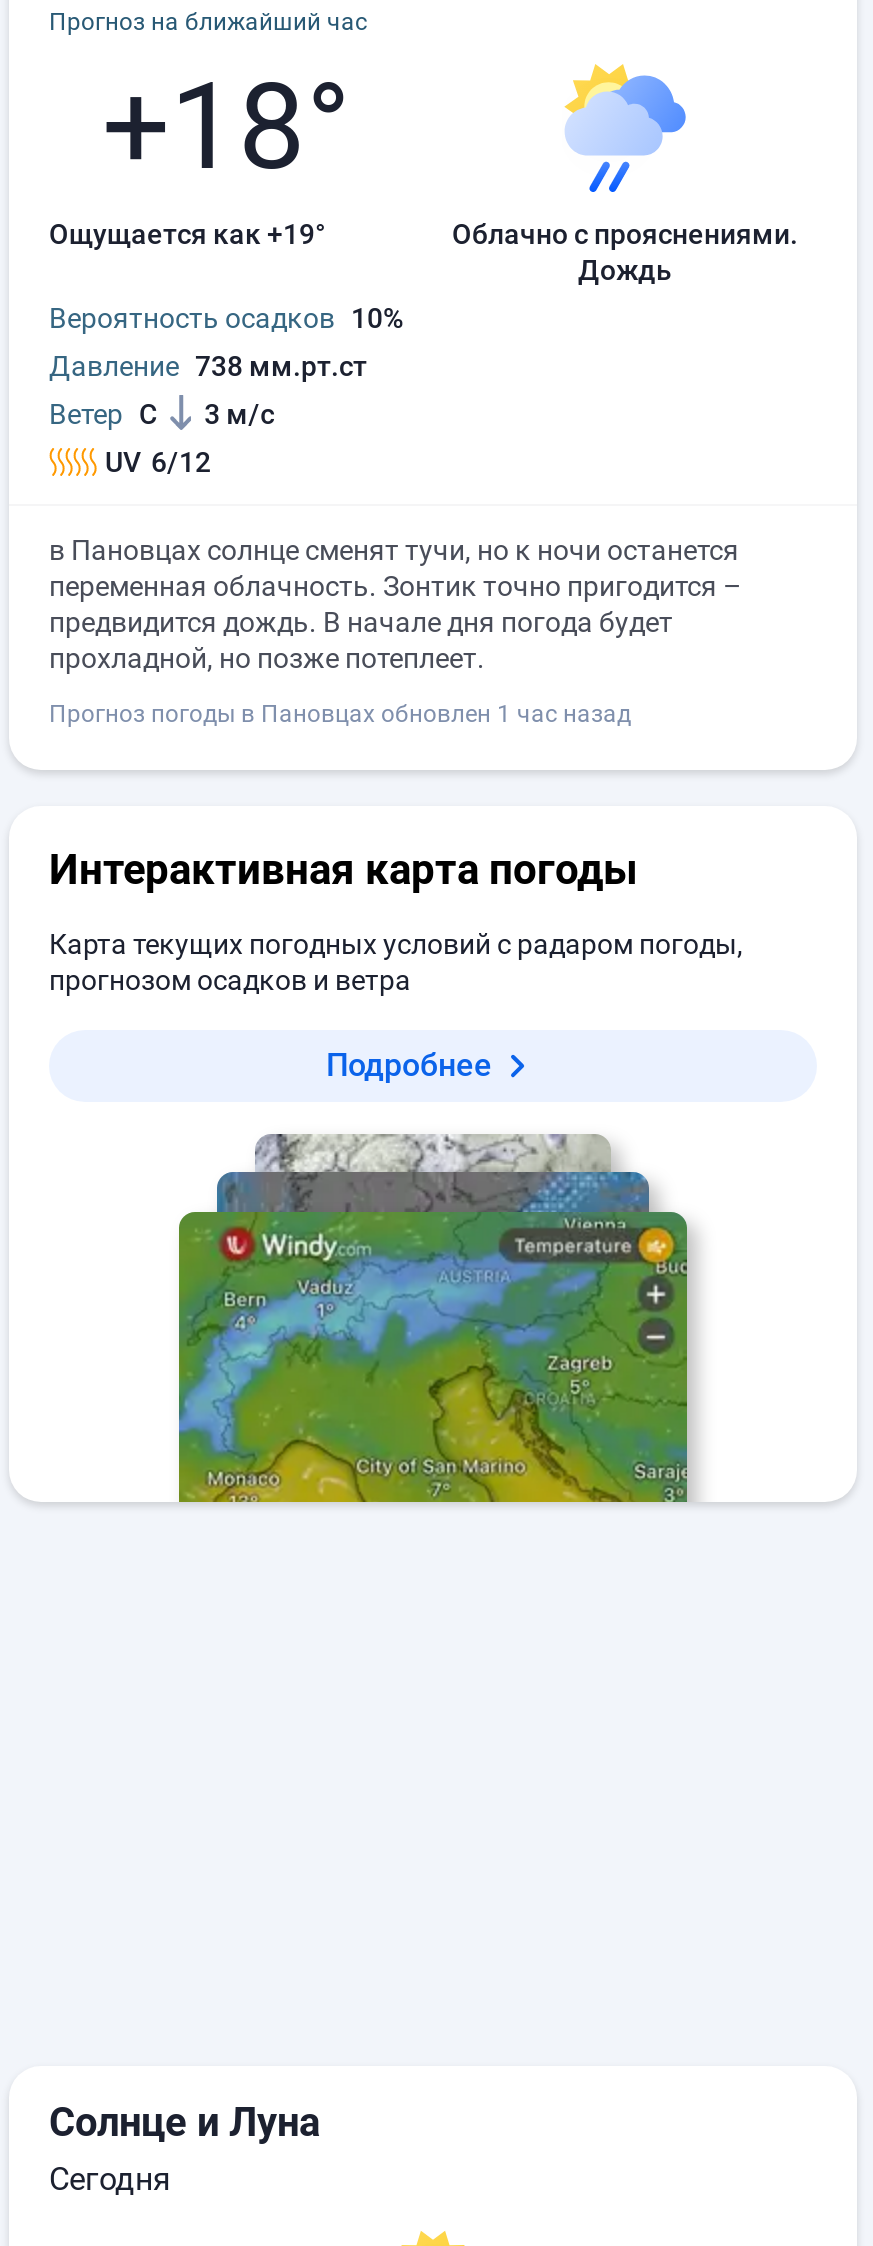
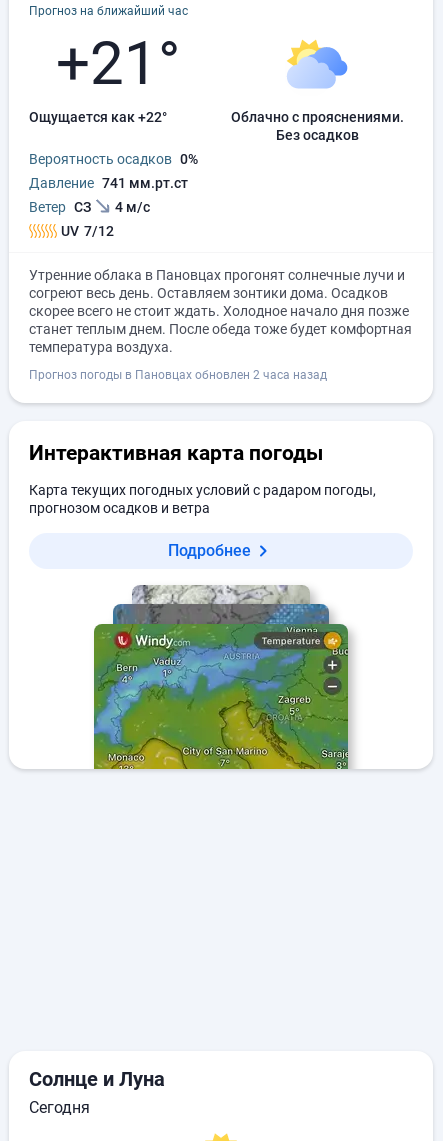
[102,56,350,198] +18° -> [55,28,179,99] +21°
[563,64,687,286] [image] | дождь -> [284,33,358,143] [image] | без осадков
[49,218,325,250] Ощущается как +19° -> [29,109,167,125] Ощущается как +22°
[49,302,403,334] Вероятность осадков 10% -> [29,151,198,167] Вероятность осадков 0%
[49,350,367,382] Давление 738 мм.рт.ст -> [29,175,188,191] Давление 741 мм.рт.ст
[49,398,274,430] Ветер С | 3 м/с -> [29,199,150,215] Ветер СЗ | 4 м/с
[105,446,211,478] UV 6/12 -> [61,223,114,239] UV 7/12
[49,534,741,674] в Пановцах солнце сменят тучи, но к ночи останется | переменная облачность. Зонтик точно пригодится – | предвидится дождь. В начале дня погода будет | прохладной, но позже потеплеет. -> [29,267,412,355] Утренние облака в Пановцах прогонят солнечные лучи и | согреют весь день. Оставляем зонтики дома. Осадков | скорее всего не стоит ждать. Холодное начало дня позже | станет теплым днем. После обеда тоже будет комфортная | температура воздуха.
[49,700,631,728] Прогноз погоды в Пановцах обновлен 1 час назад -> [29,368,327,382] Прогноз погоды в Пановцах обновлен 2 часа назад

